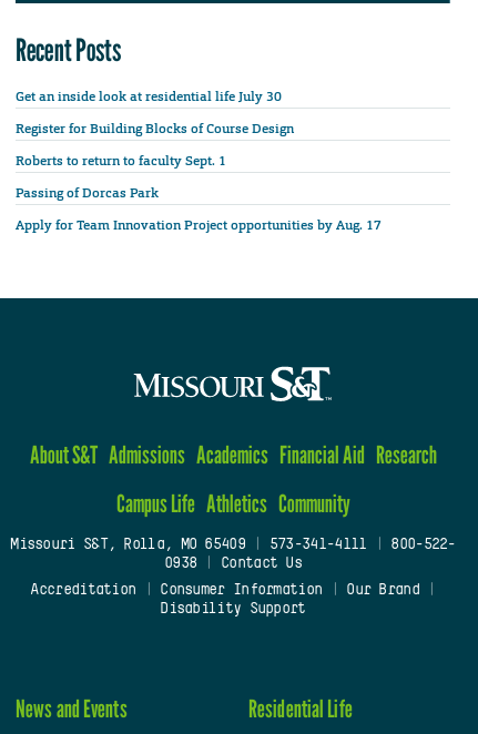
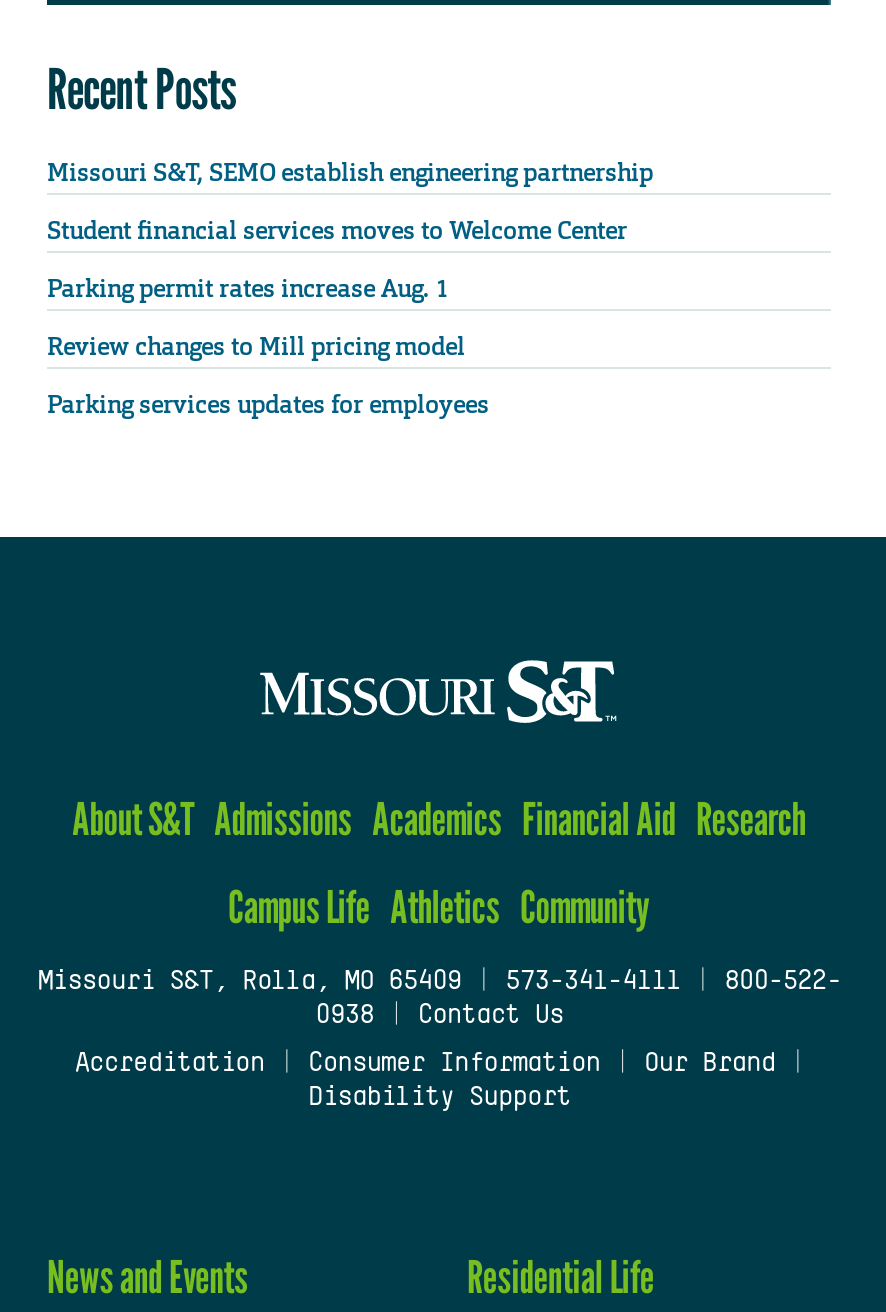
[16,87,282,105] Get an inside look at residential life July 30 -> [47,156,653,188] Missouri S&T, SEMO establish engineering partnership
[16,119,294,137] Register for Building Blocks of Course Design -> [47,214,627,246] Student financial services moves to Welcome Center
[16,152,230,169] Roberts to return to faculty Sept. 1 -> [47,273,449,305] Parking permit rates increase Aug. 1
[16,184,159,202] Passing of Dorcas Park -> [47,331,465,363] Review changes to Mill pricing model
[16,216,382,234] Apply for Team Innovation Project opportunities by Aug. 17 -> [47,389,489,421] Parking services updates for employees

